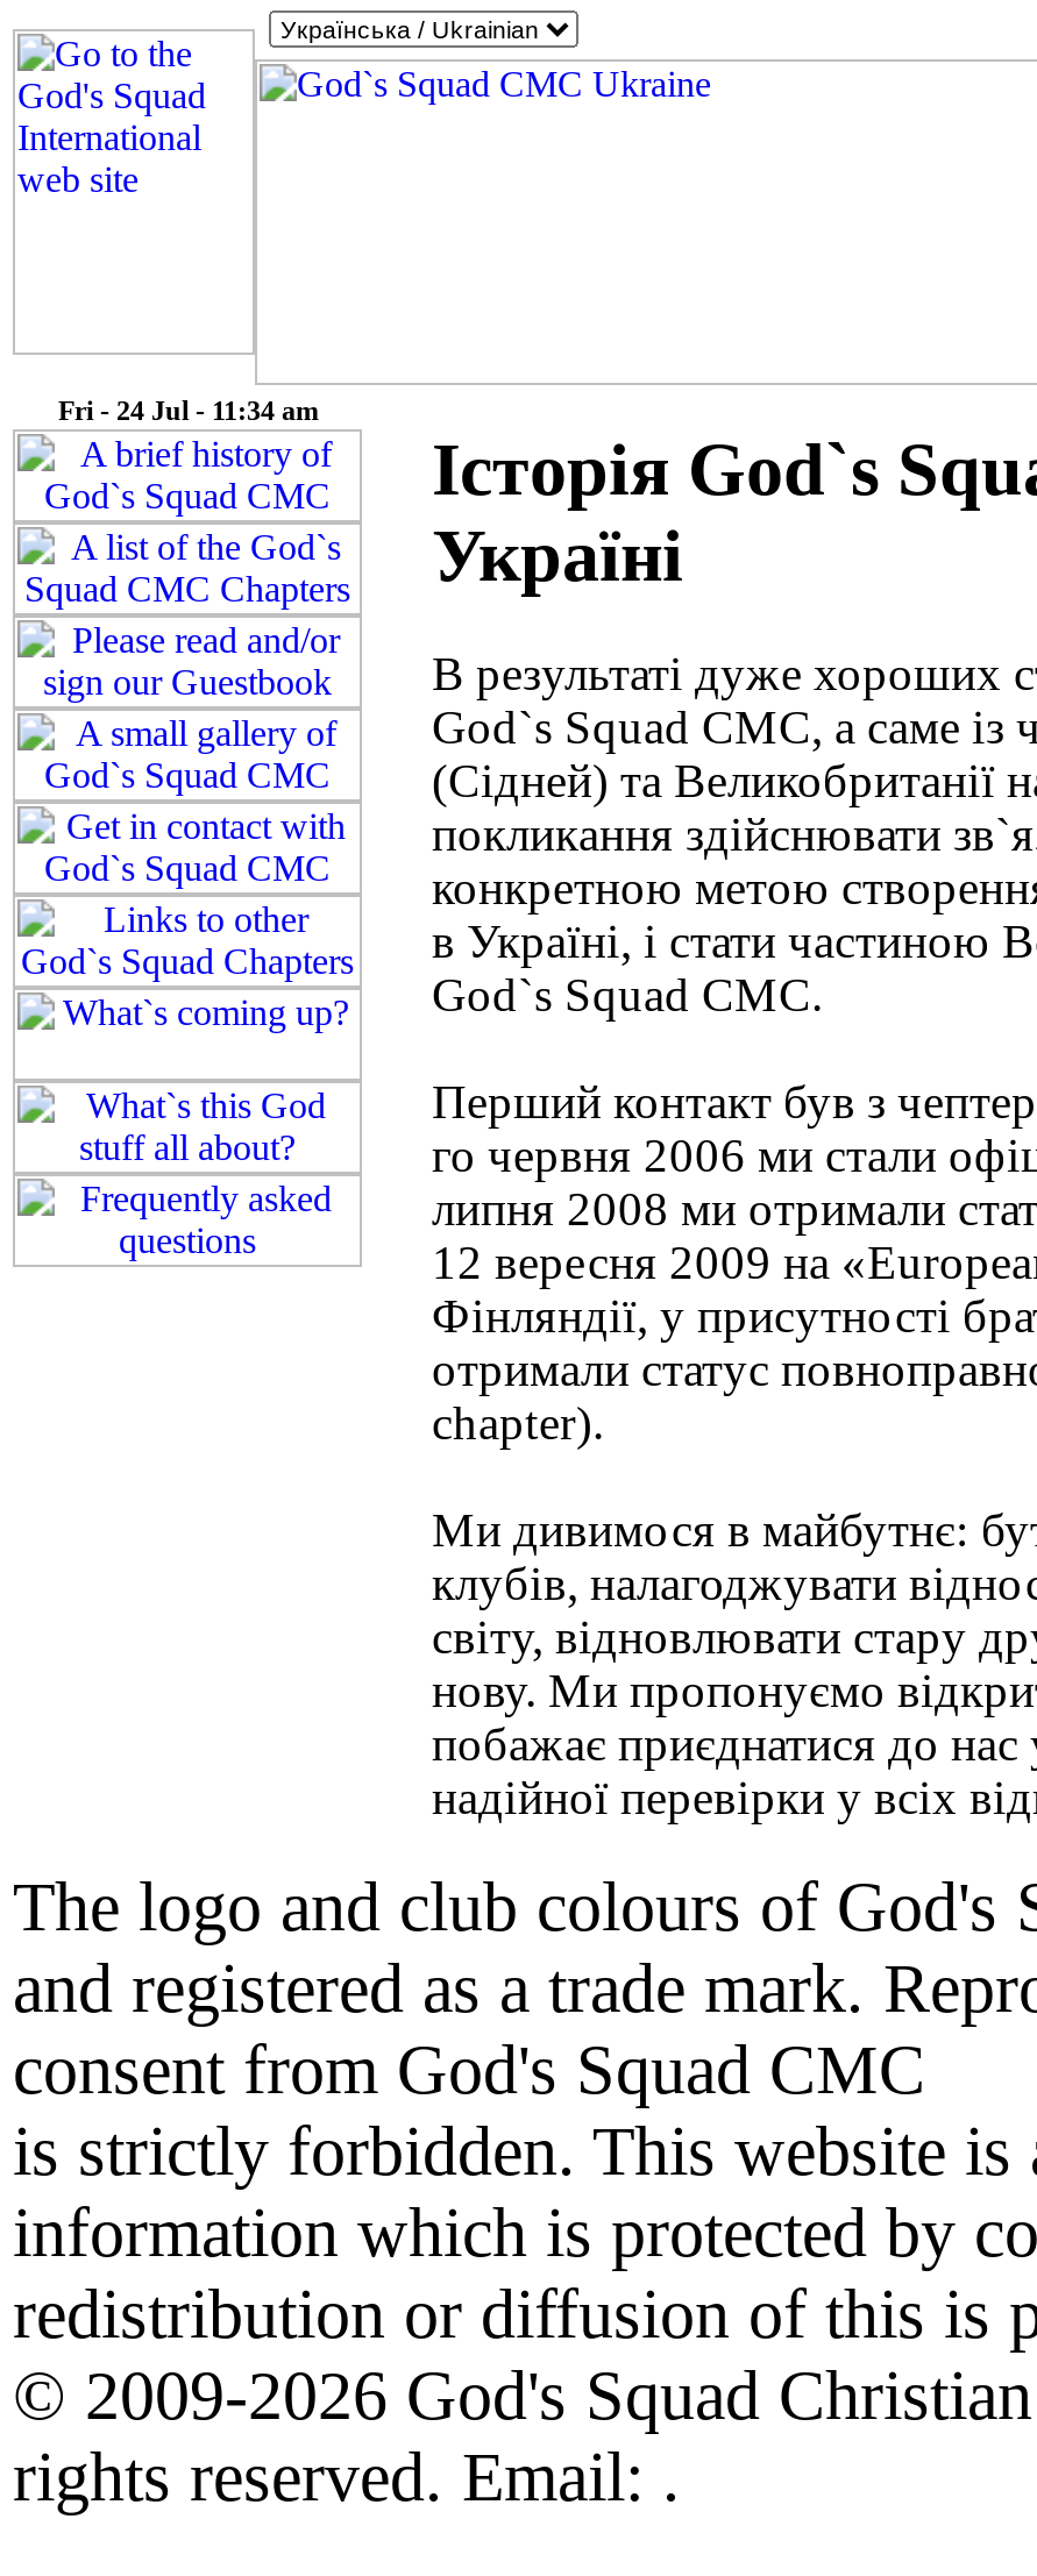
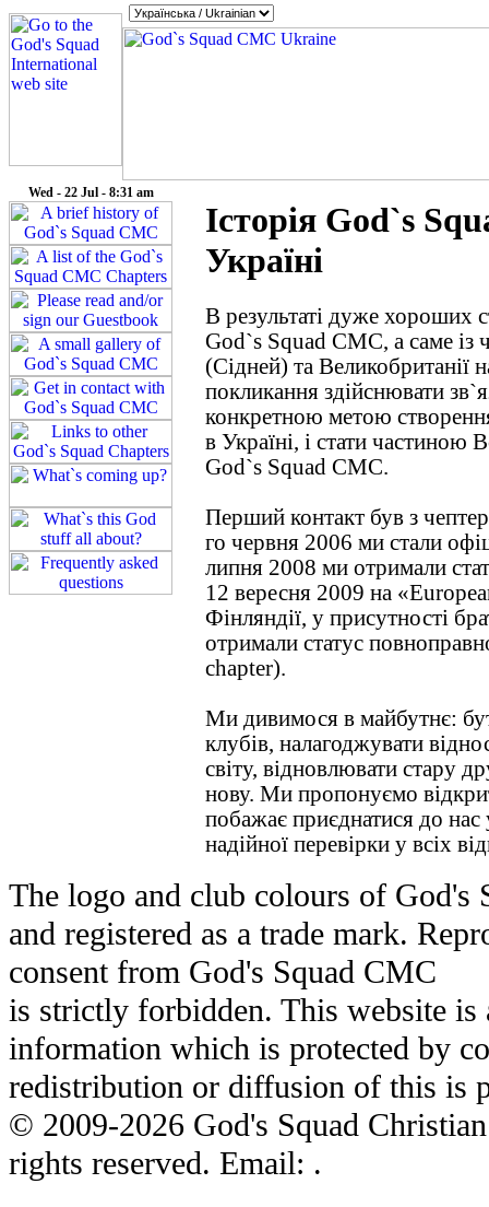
[58,394,319,427] Fri - 24 Jul - 11:34 am -> [28,185,154,200] Wed - 22 Jul - 8:31 am

